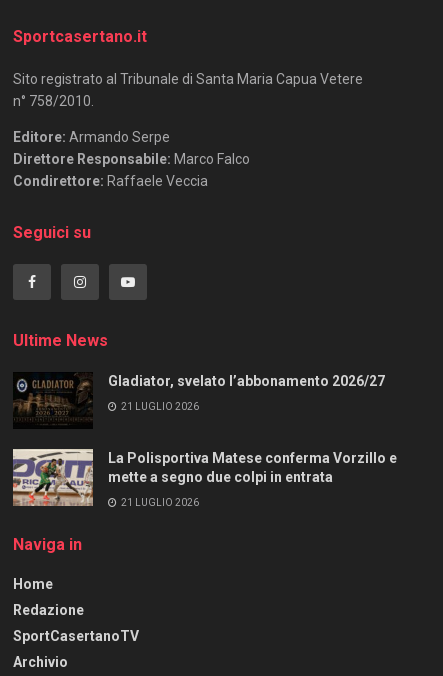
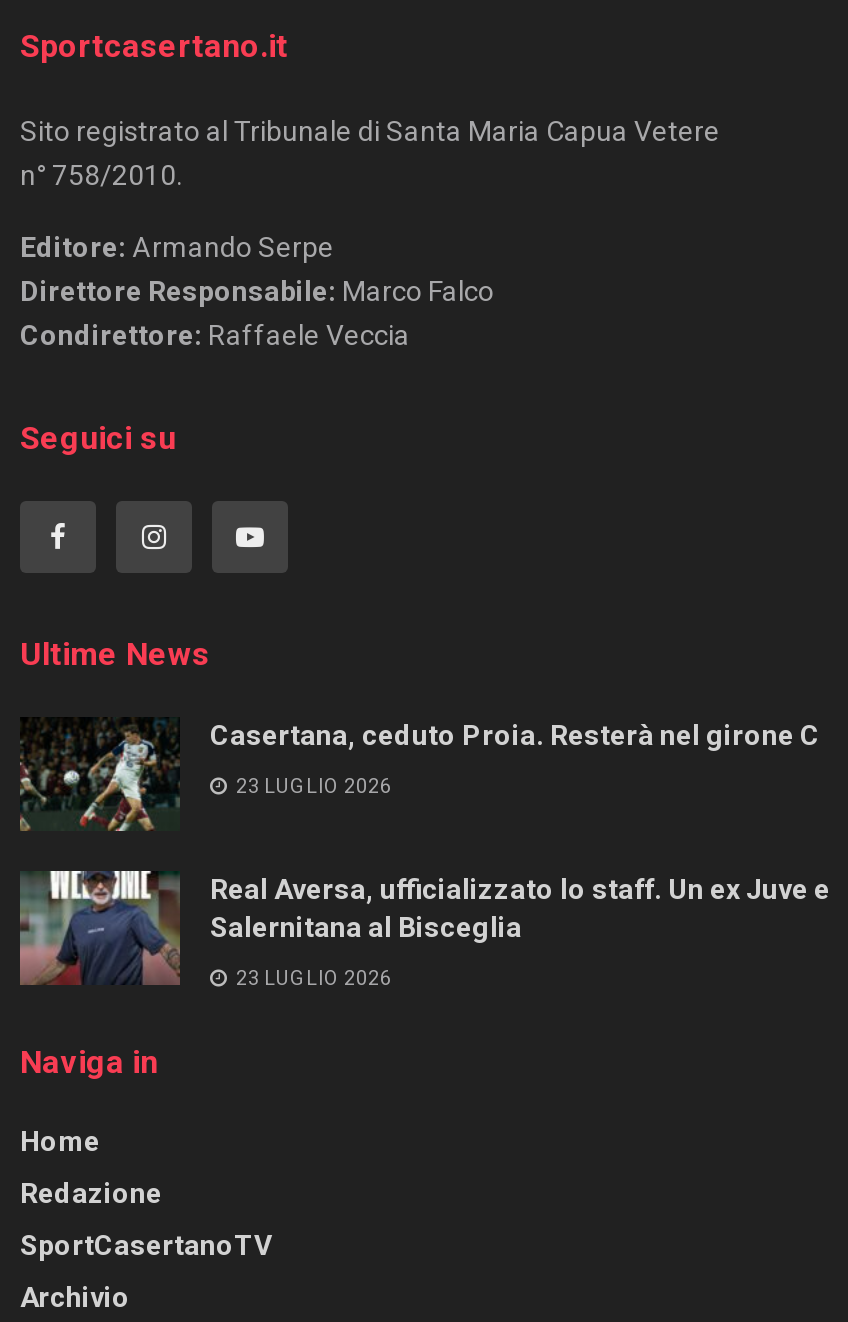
[13,373,385,429] [image] | Gladiator, svelato l’abbonamento 2026/27 -> [18,718,820,833] [image] | Casertana, ceduto Proia. Resterà nel girone C
[119,401,199,412] 21 LUGLIO 2026 -> [232,774,392,796] 23 LUGLIO 2026
[12,448,397,507] [image] | La Polisportiva Matese conferma Vorzillo e | mette a segno due colpi in entrata -> [18,869,830,985] [image] | Real Aversa, ufficializzato lo staff. Un ex Juve e | Salernitana al Bisceglia
[119,497,199,508] 21 LUGLIO 2026 -> [232,967,392,989] 23 LUGLIO 2026

